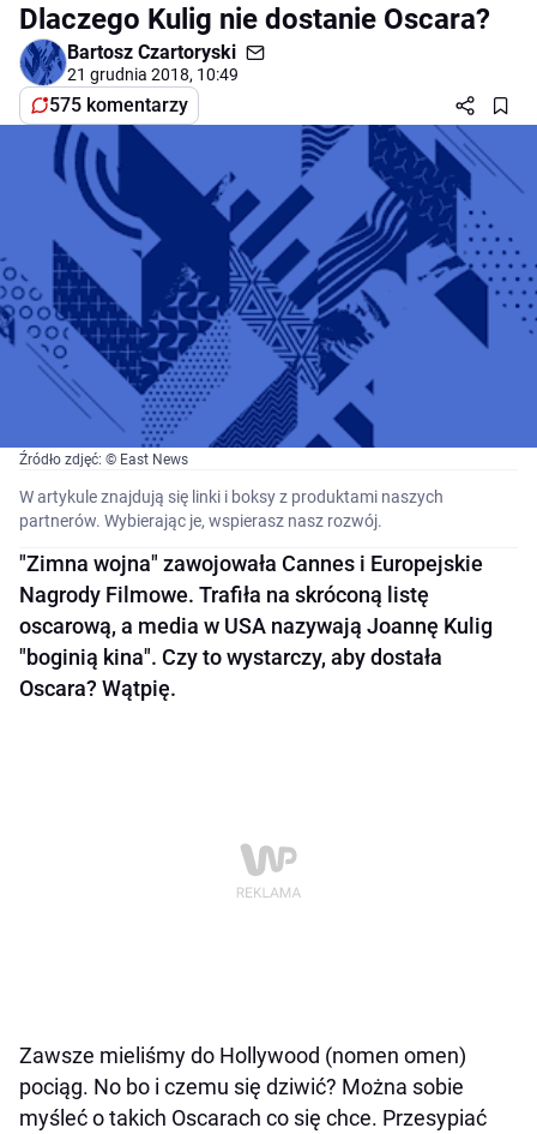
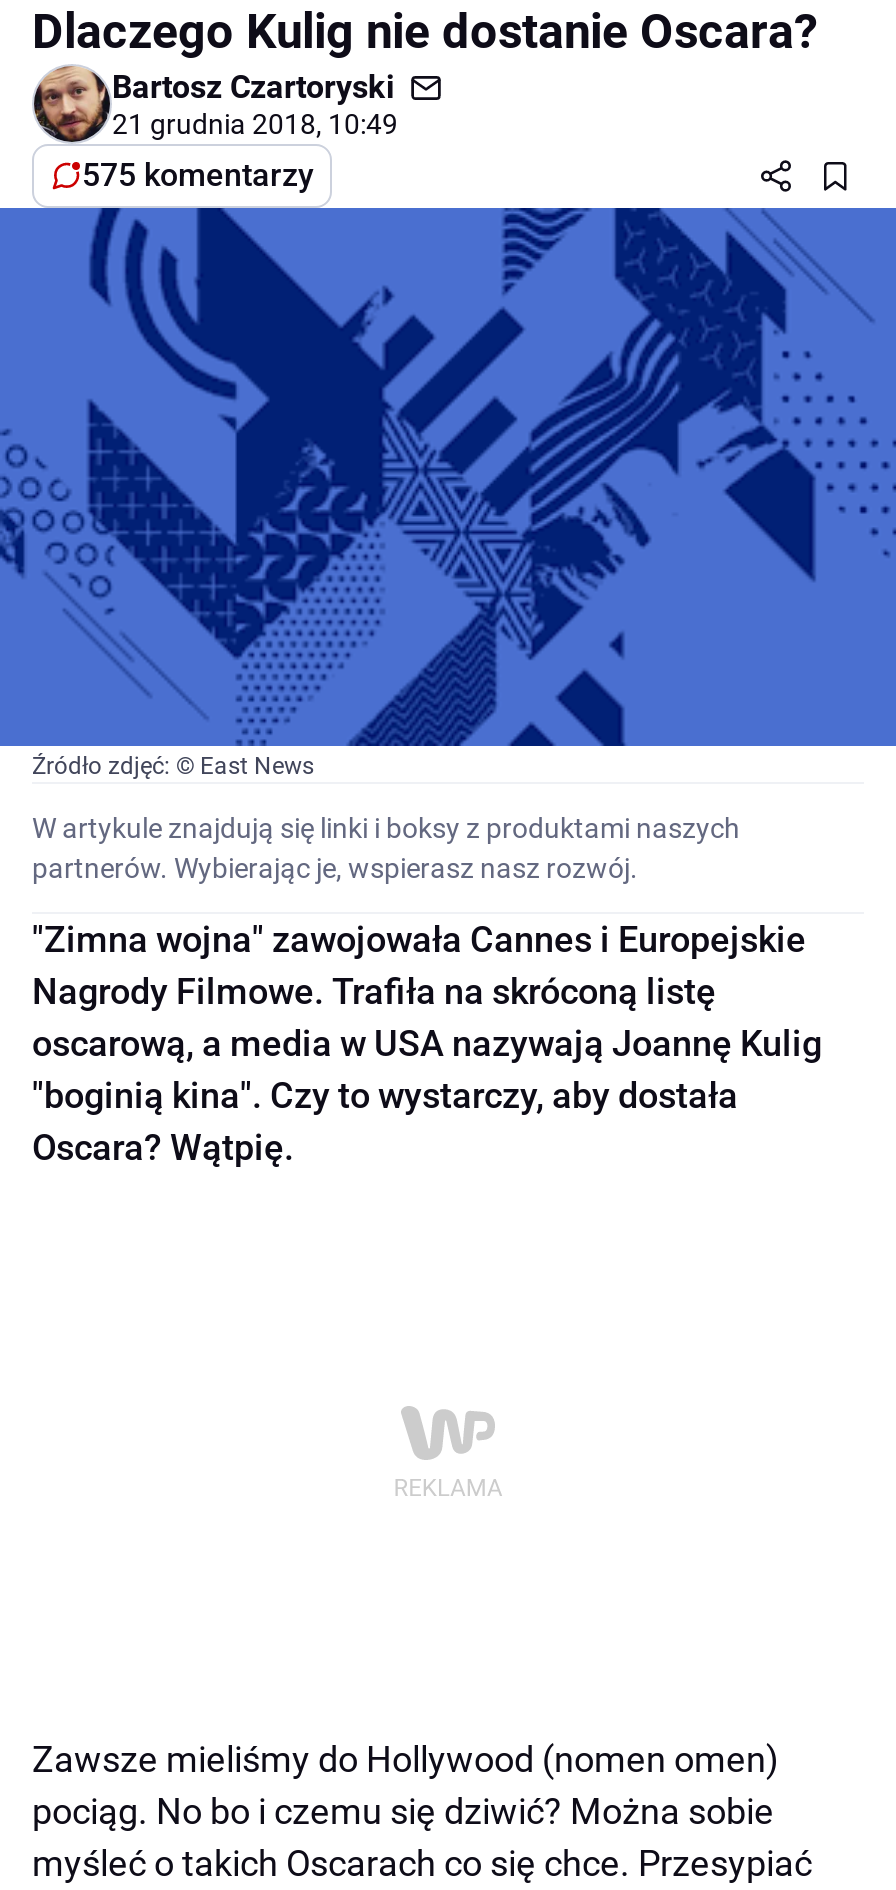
[19,40,64,85] [image] -> [32,66,106,142] [image]

